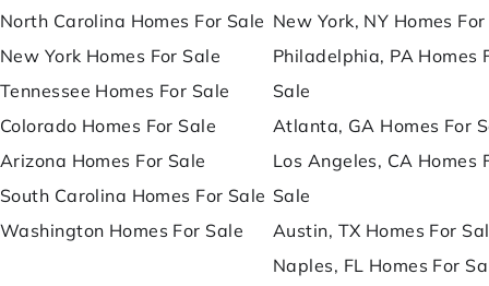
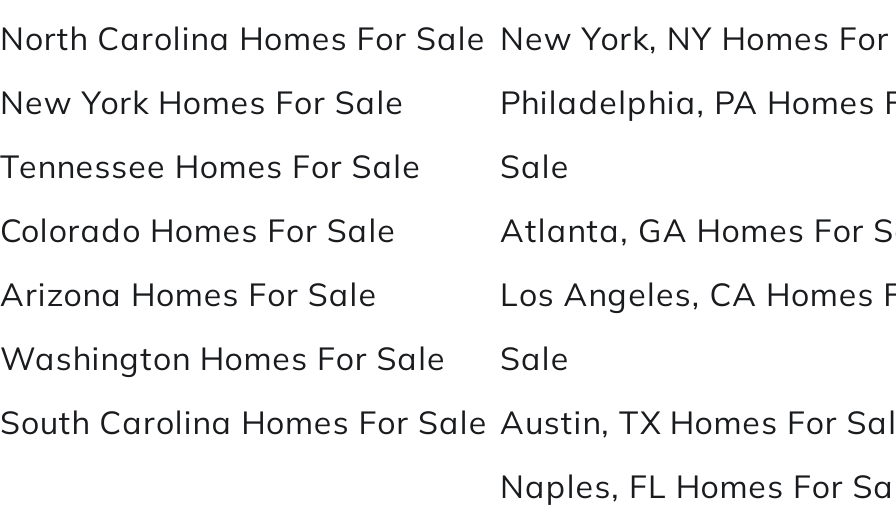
moved [0,184,266,206] -> [0,402,488,442]: South Carolina Homes For Sale
moved [0,219,243,241] -> [0,338,446,378]: Washington Homes For Sale

